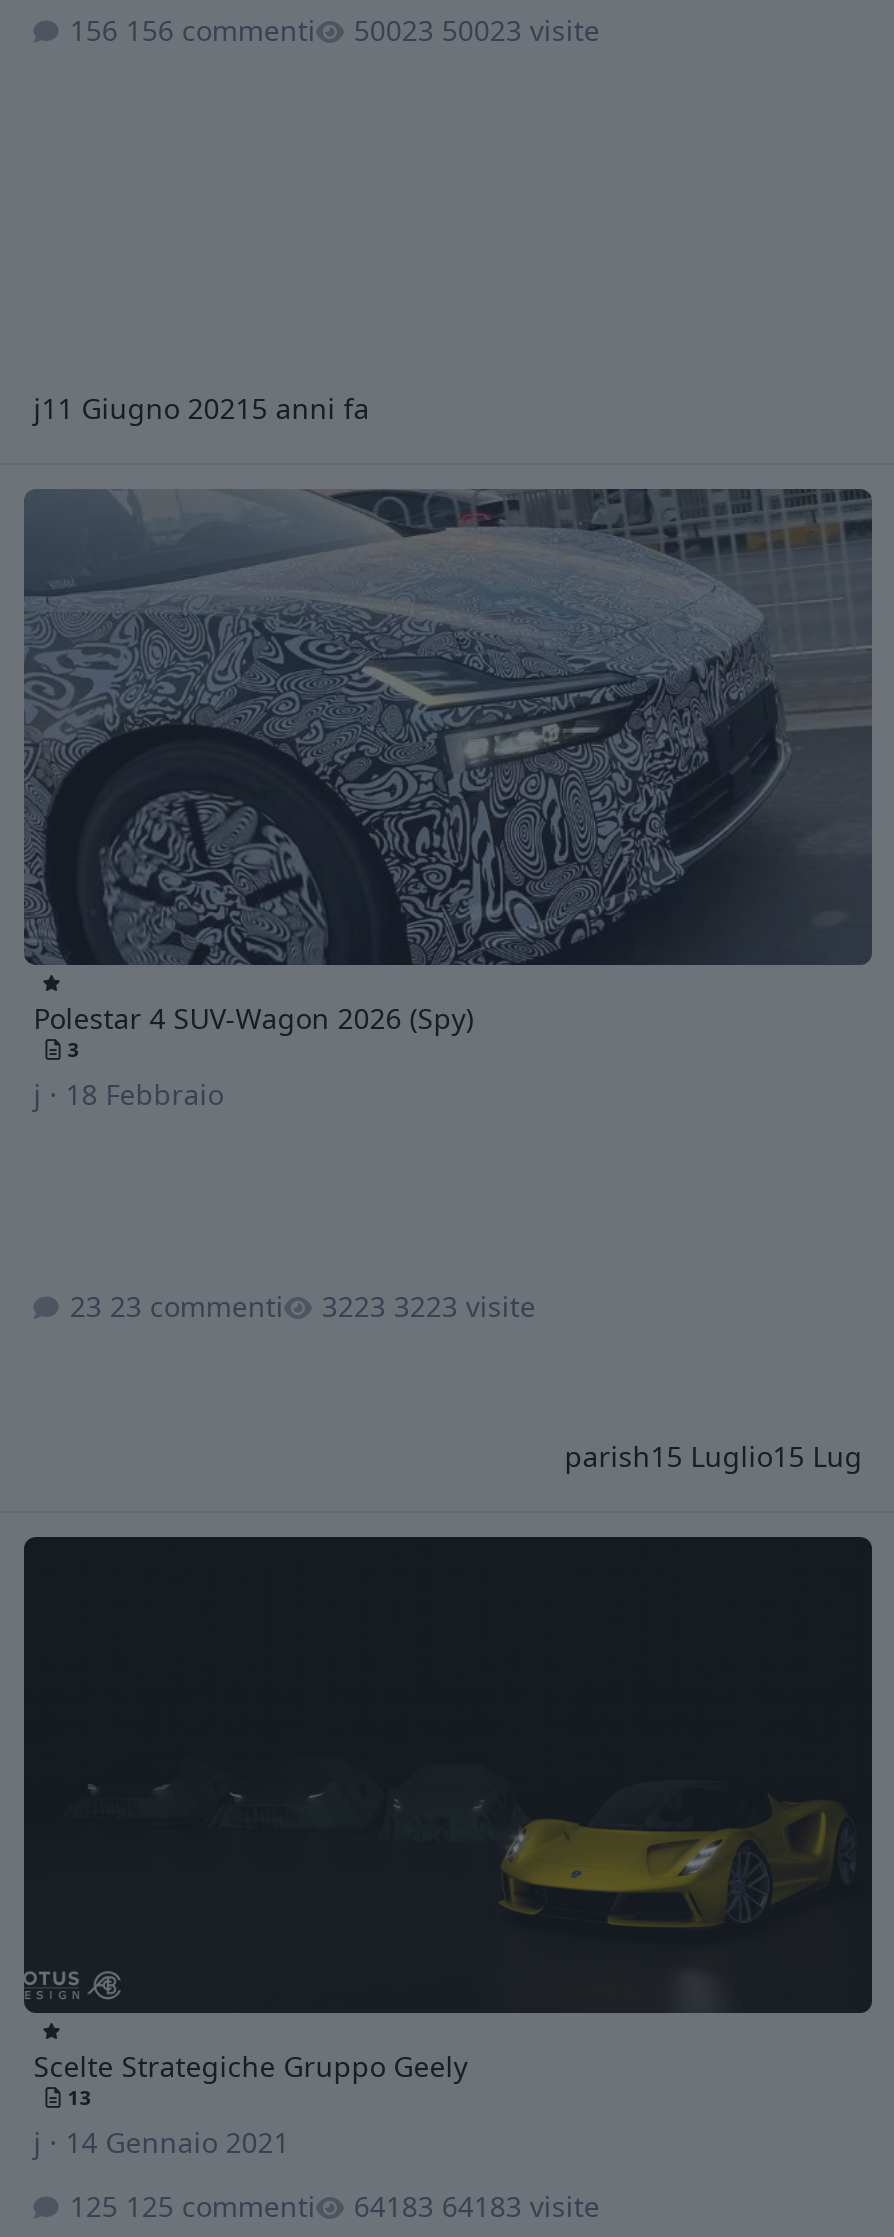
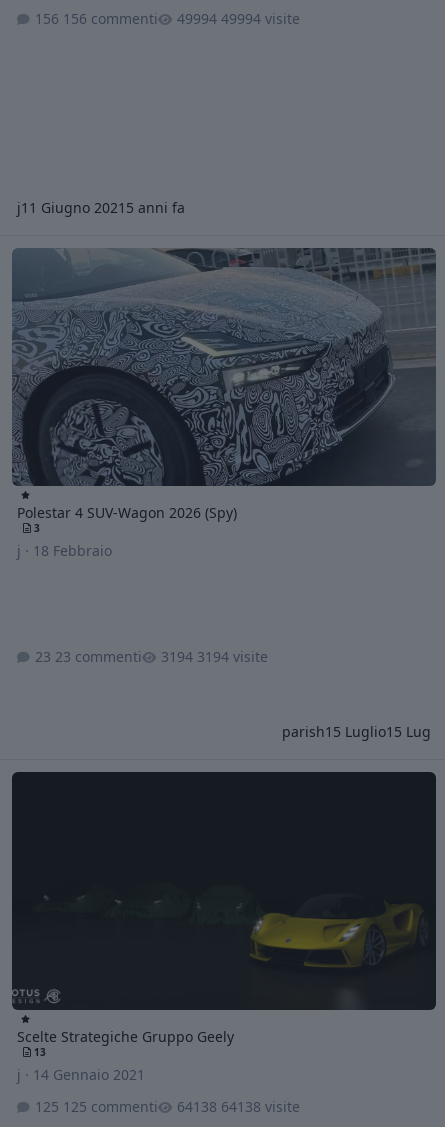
[442,11,600,49] 50023 visite -> [221,9,300,28] 49994 visite
[394,1288,536,1326] 3223 visite -> [197,647,268,666] 3194 visite
[442,2187,600,2225] 64183 visite -> [221,1097,300,1116] 64138 visite

